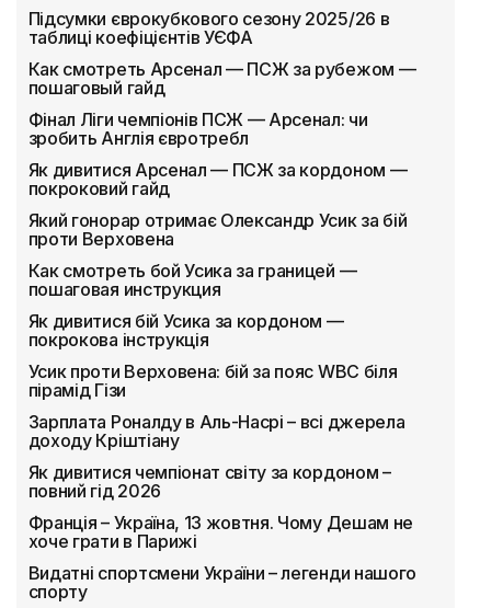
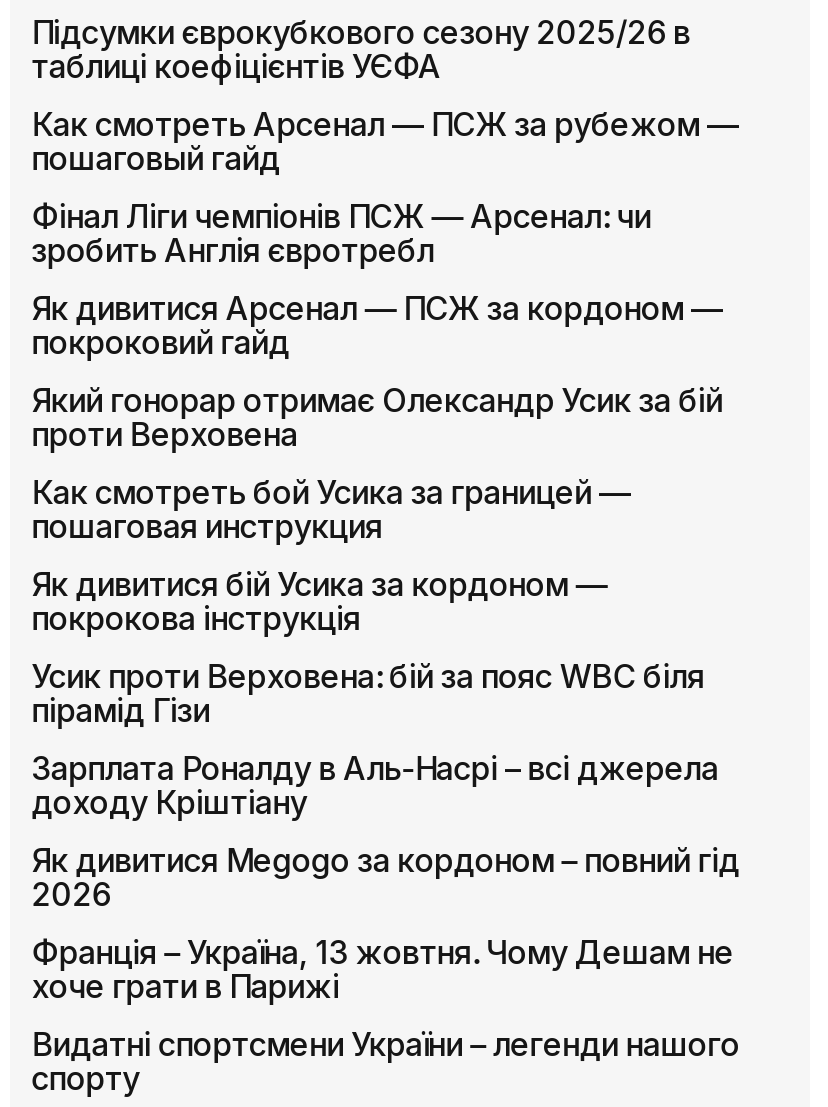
[28,461,391,501] Як дивитися чемпіонат світу за кордоном – | повний гід 2026 -> [31,839,740,913] Як дивитися Megogo за кордоном – повний гід | 2026

